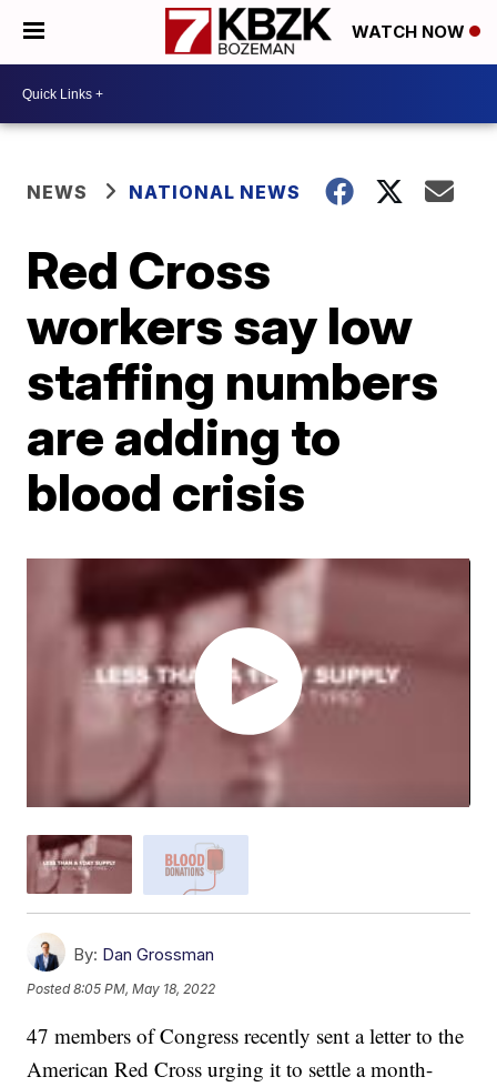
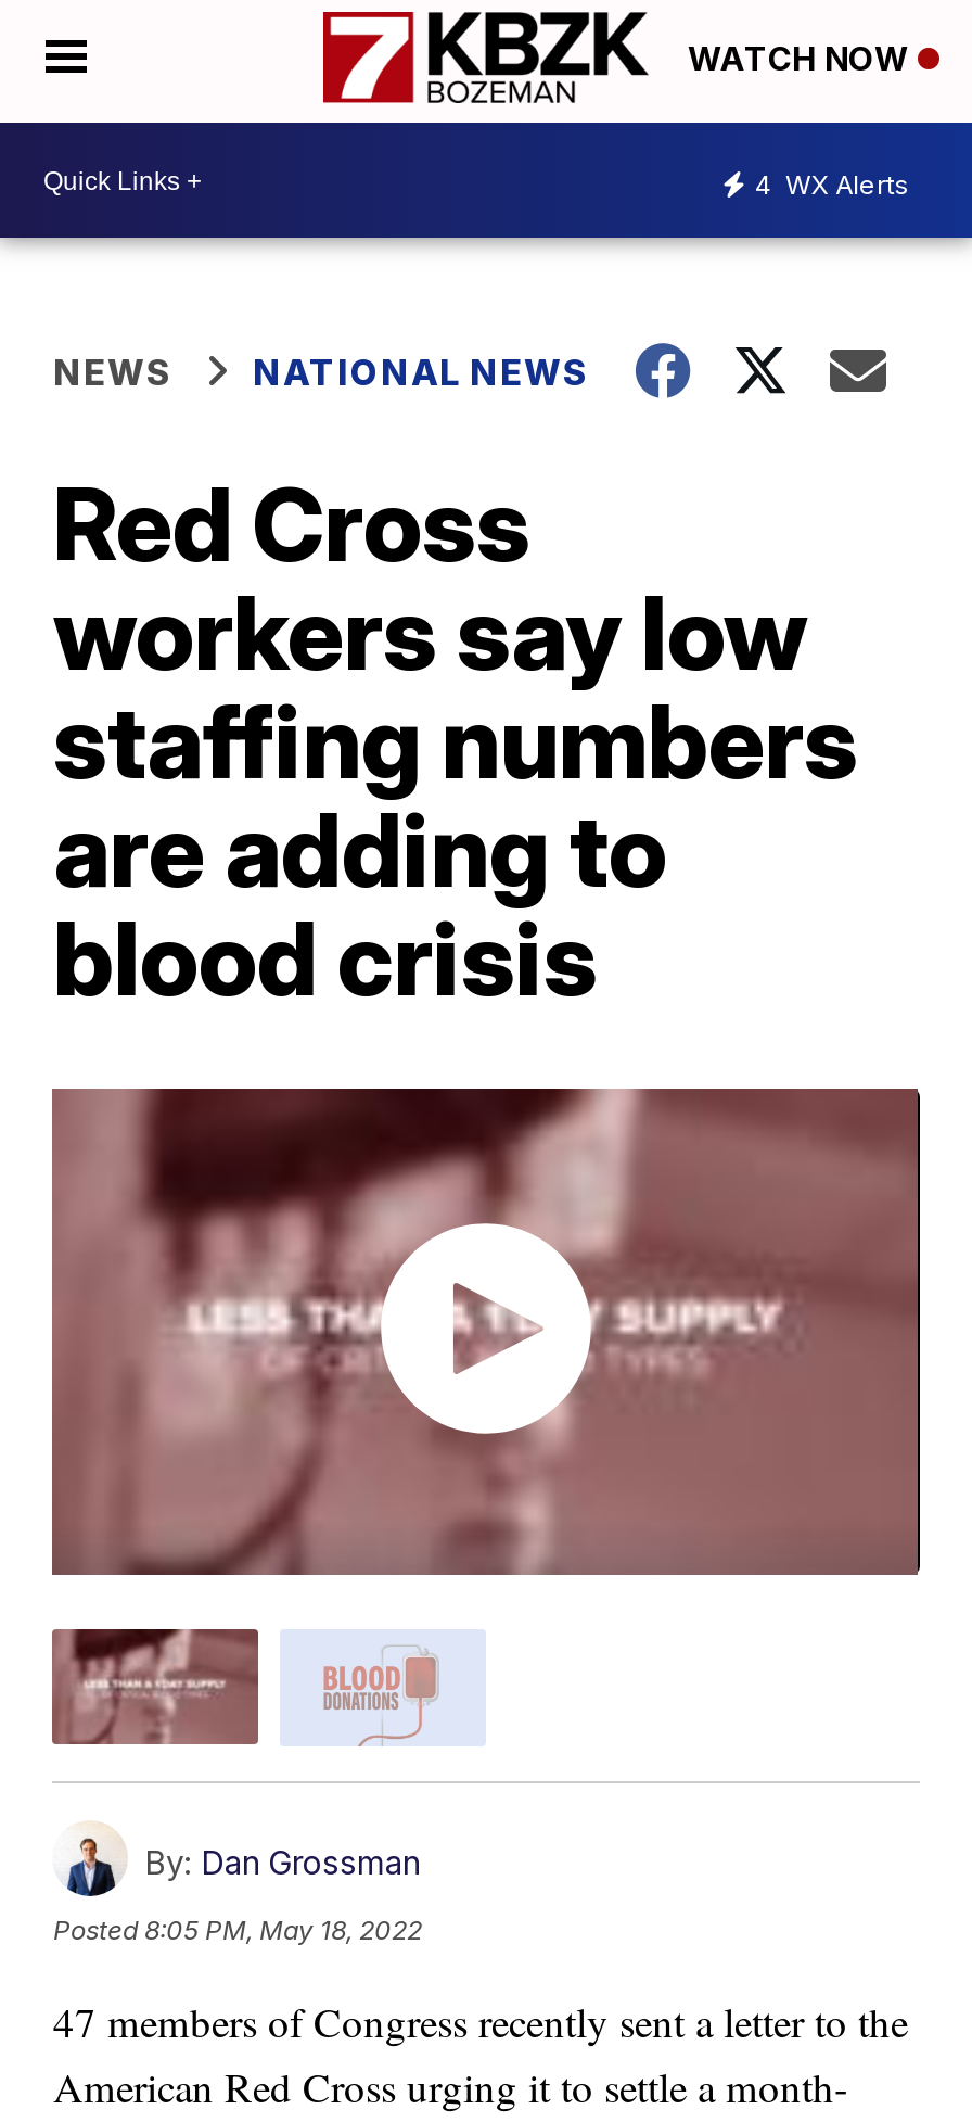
none -> [755,167,909,200] 4 WX Alerts

